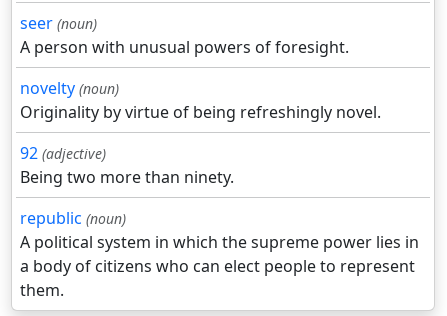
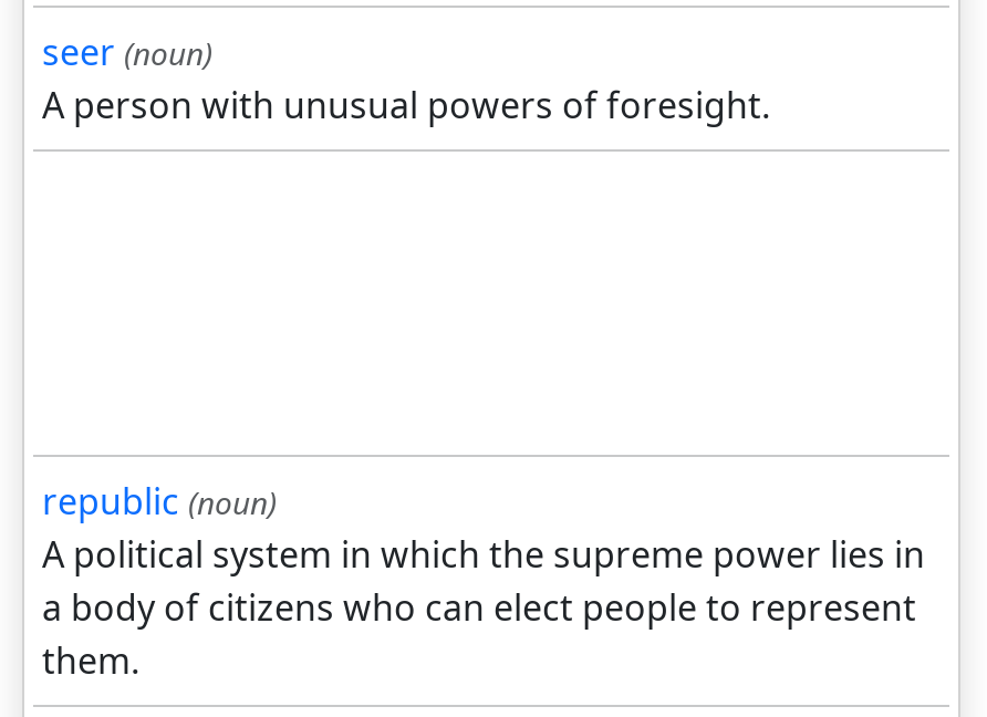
[20,77,381,188] novelty (noun) | Originality by virtue of being refreshingly novel. | 92 (adjective) | Being two more than ninety. -> none

